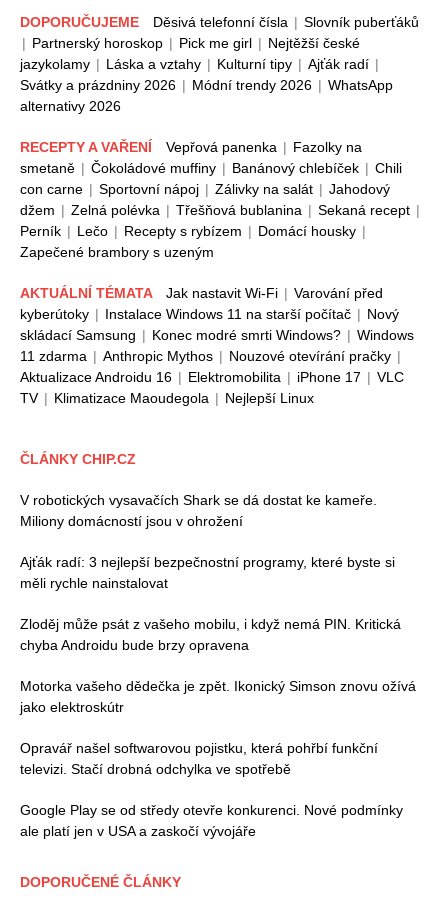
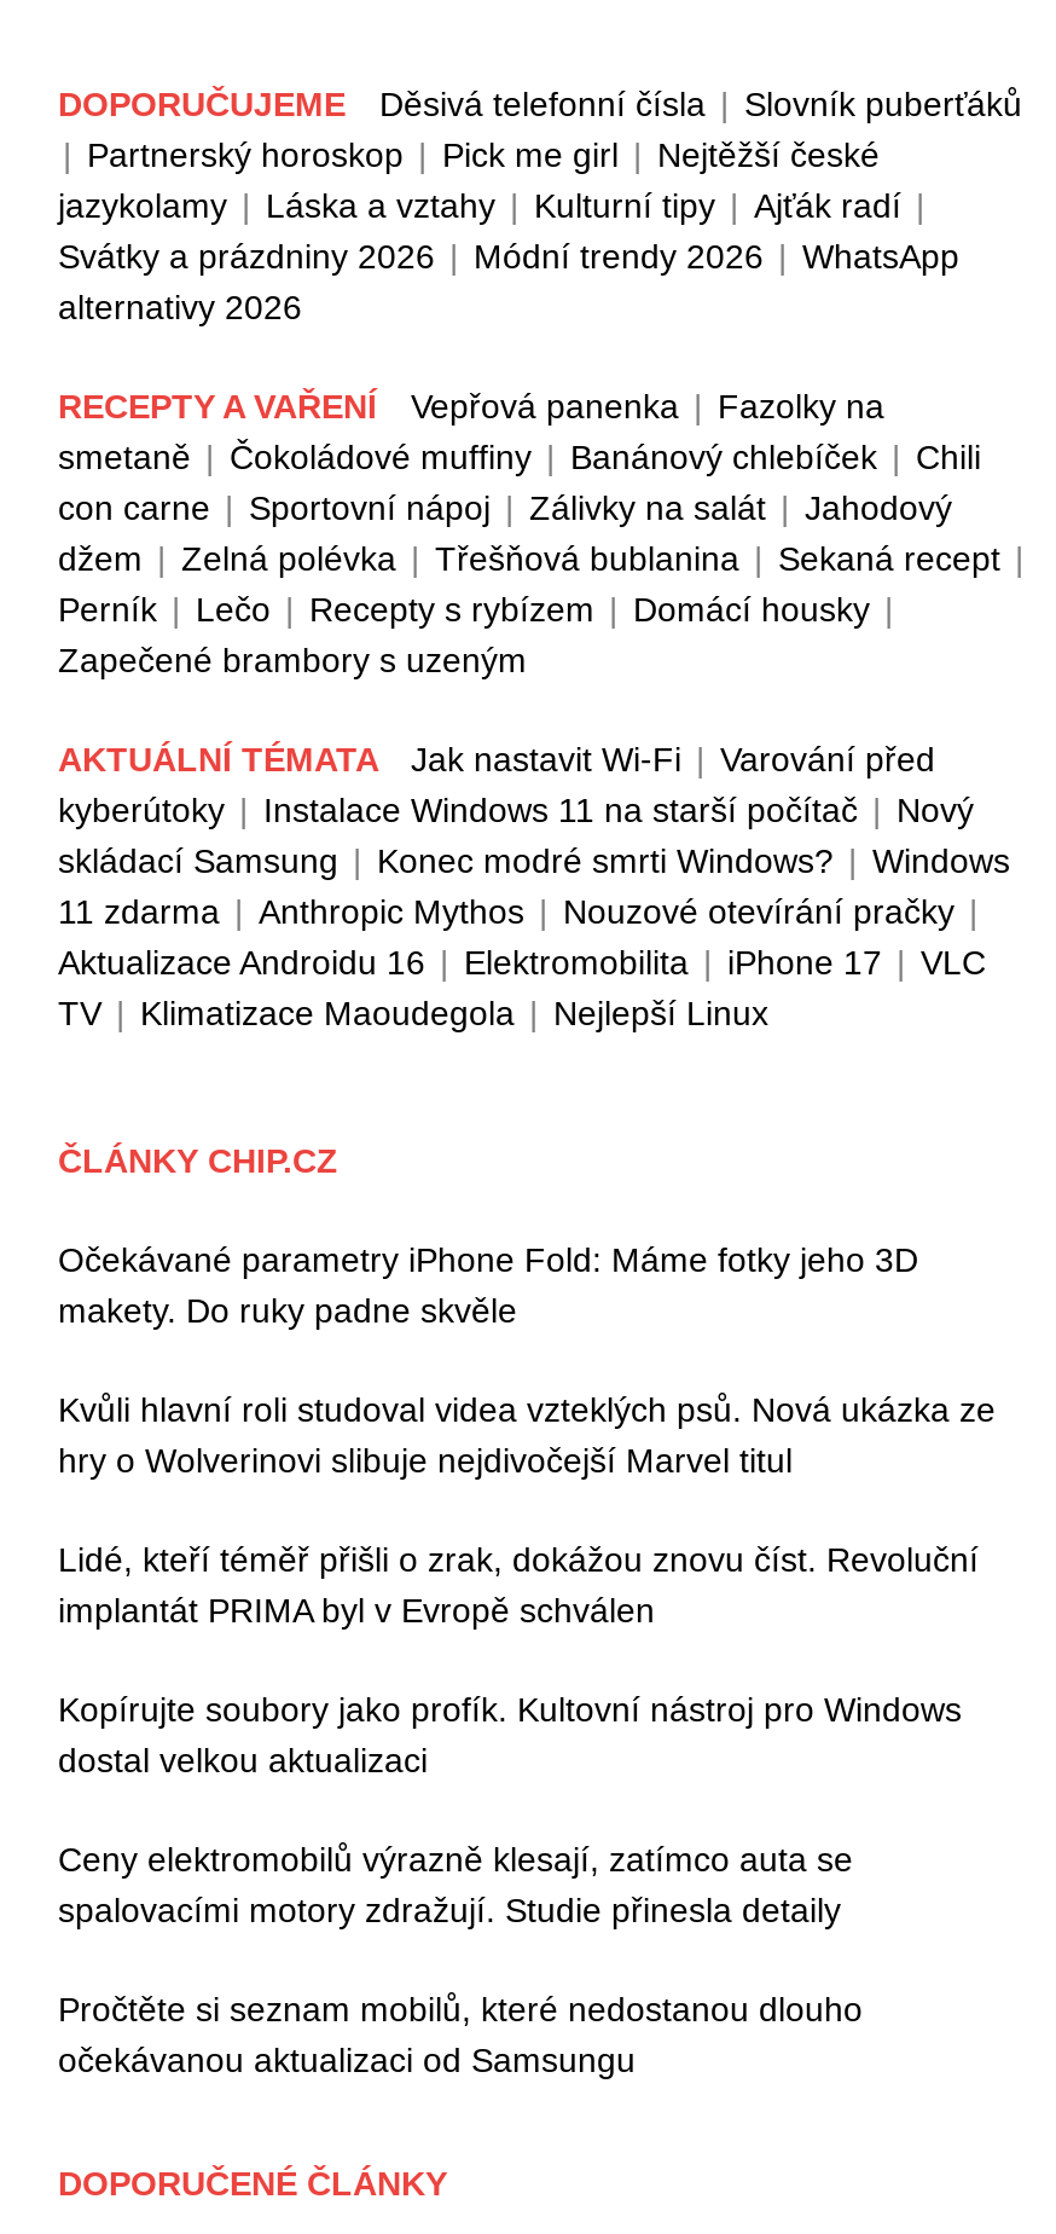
[20,492,377,529] V robotických vysavačích Shark se dá dostat ke kameře. | Miliony domácností jsou v ohrožení -> [58,1241,918,1330] Očekávané parametry iPhone Fold: Máme fotky jeho 3D | makety. Do ruky padne skvěle
[20,554,395,591] Ajťák radí: 3 nejlepší bezpečnostní programy, které byste si | měli rychle nainstalovat -> [58,1391,996,1480] Kvůli hlavní roli studoval videa vzteklých psů. Nová ukázka ze | hry o Wolverinovi slibuje nejdivočejší Marvel titul
[20,616,401,653] Zloděj může psát z vašeho mobilu, i když nemá PIN. Kritická | chyba Androidu bude brzy opravena -> [58,1541,979,1630] Lidé, kteří téměř přišli o zrak, dokážou znovu číst. Revoluční | implantát PRIMA byl v Evropě schválen
[20,678,416,715] Motorka vašeho dědečka je zpět. Ikonický Simson znovu ožívá | jako elektroskútr -> [58,1690,962,1780] Kopírujte soubory jako profík. Kultovní nástroj pro Windows | dostal velkou aktualizaci
[20,740,378,777] Opravář našel softwarovou pojistku, která pohřbí funkční | televizi. Stačí drobná odchylka ve spotřebě -> [58,1840,853,1930] Ceny elektromobilů výrazně klesají, zatímco auta se | spalovacími motory zdražují. Studie přinesla detaily
[20,802,403,839] Google Play se od středy otevře konkurenci. Nové podmínky | ale platí jen v USA a zaskočí vývojáře -> [58,1990,863,2080] Pročtěte si seznam mobilů, které nedostanou dlouho | očekávanou aktualizaci od Samsungu

